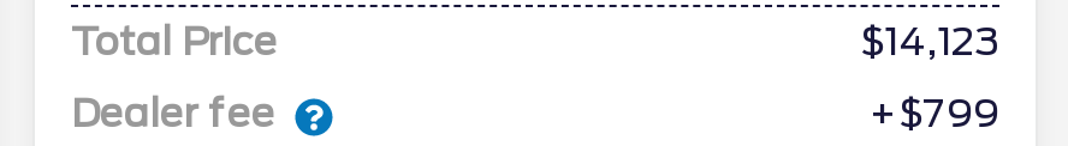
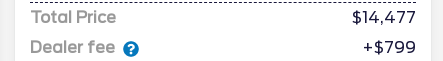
[860,20,999,65] $14,123 -> [352,8,416,27] $14,477

